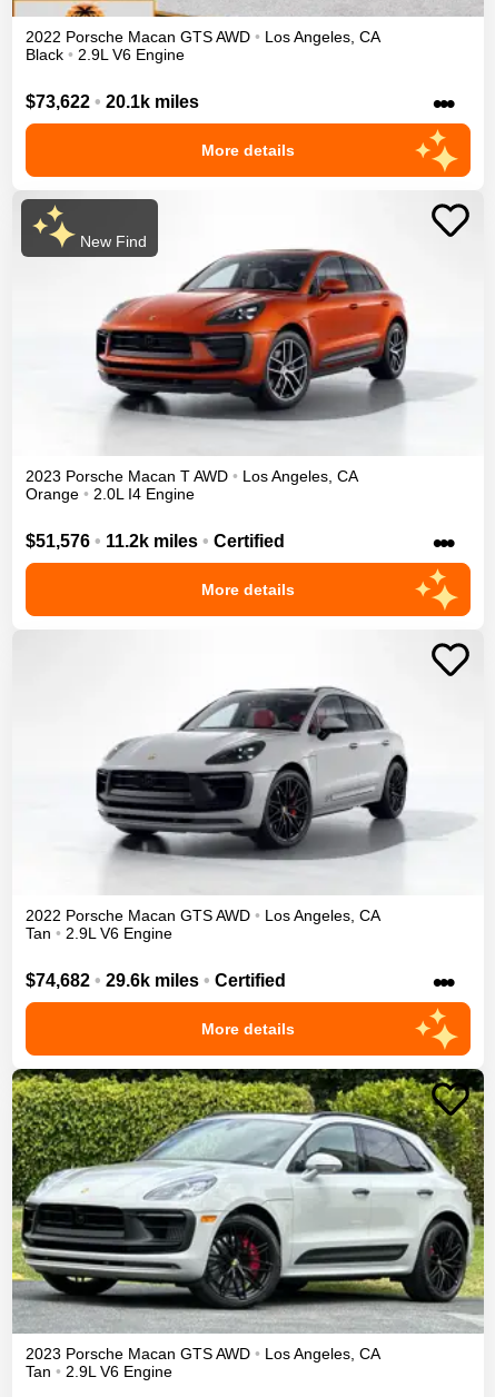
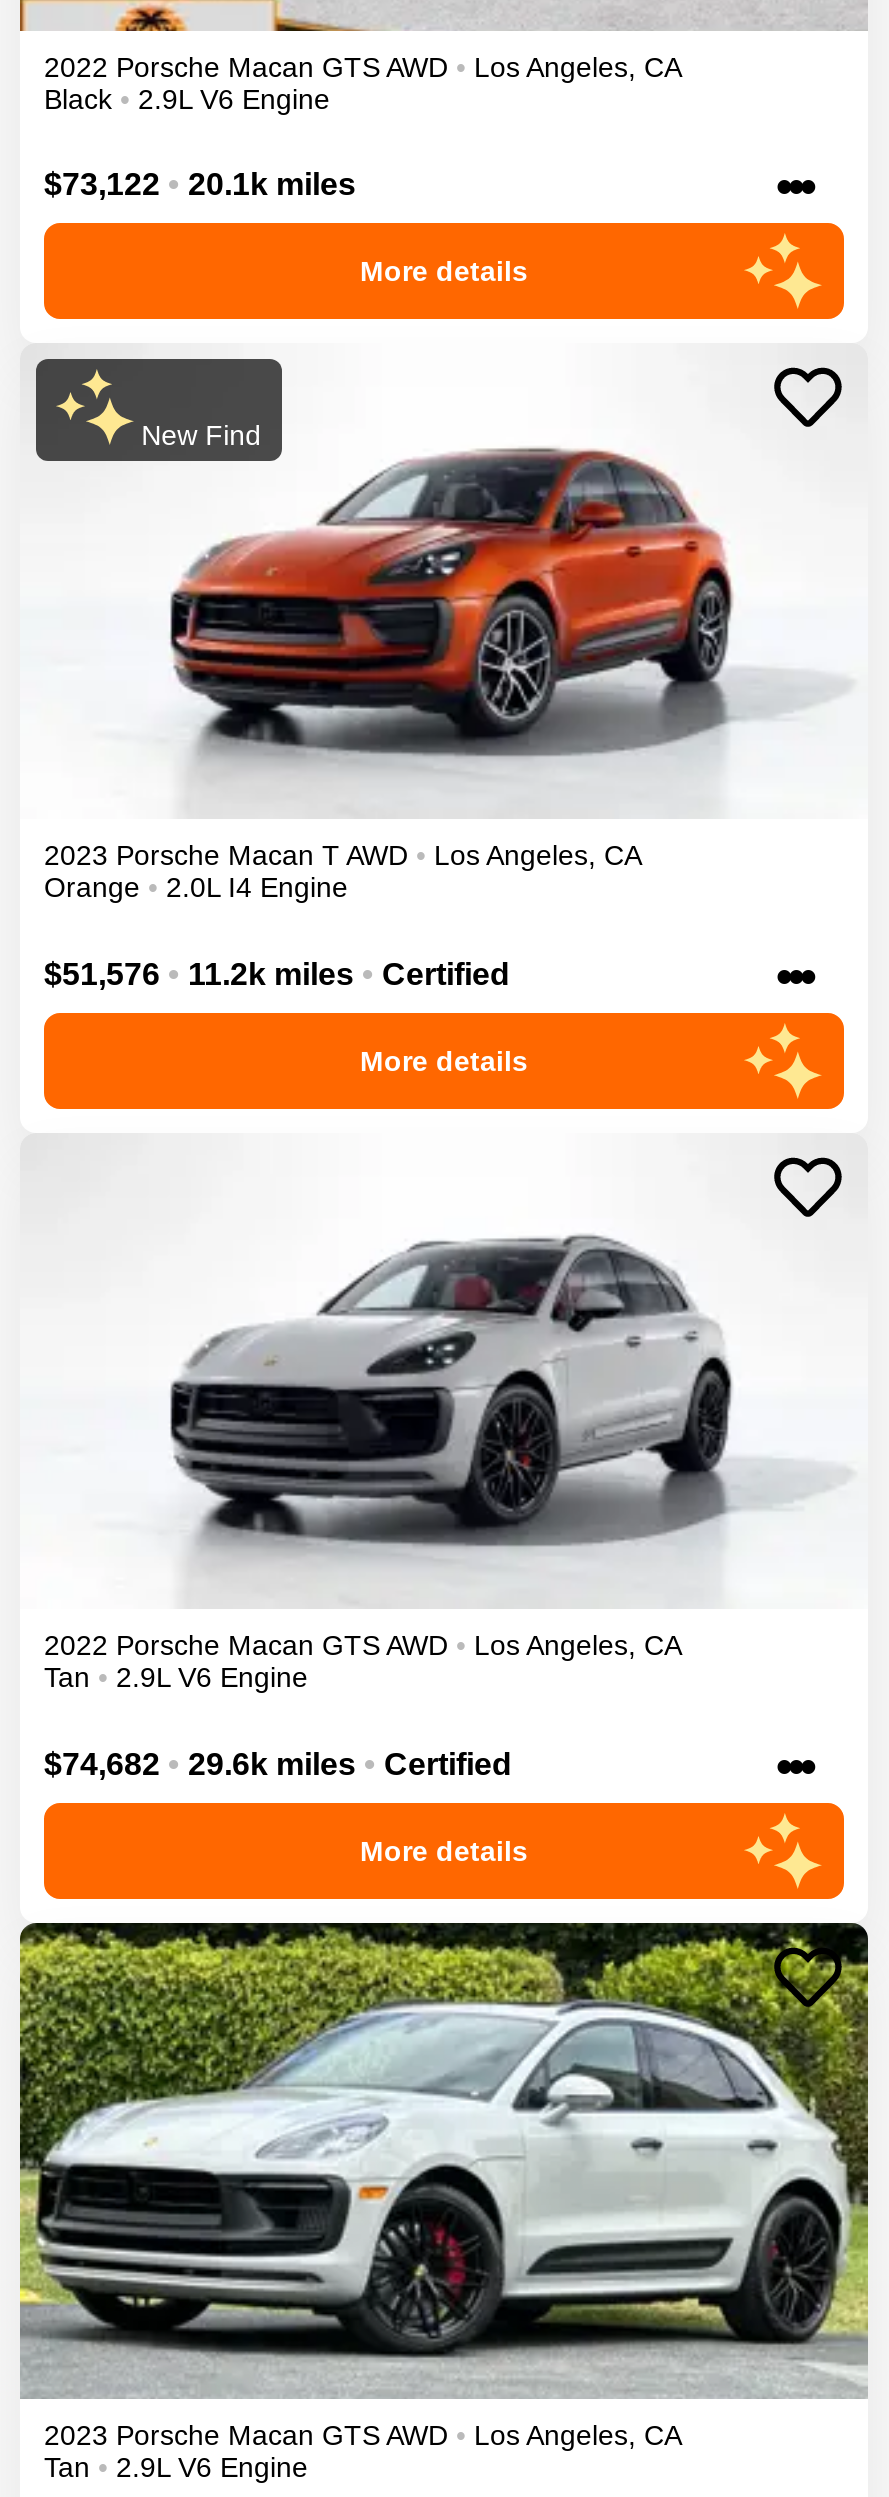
[26,93,199,112] $73,622 • 20.1k miles -> [44,167,356,201] $73,122 • 20.1k miles

